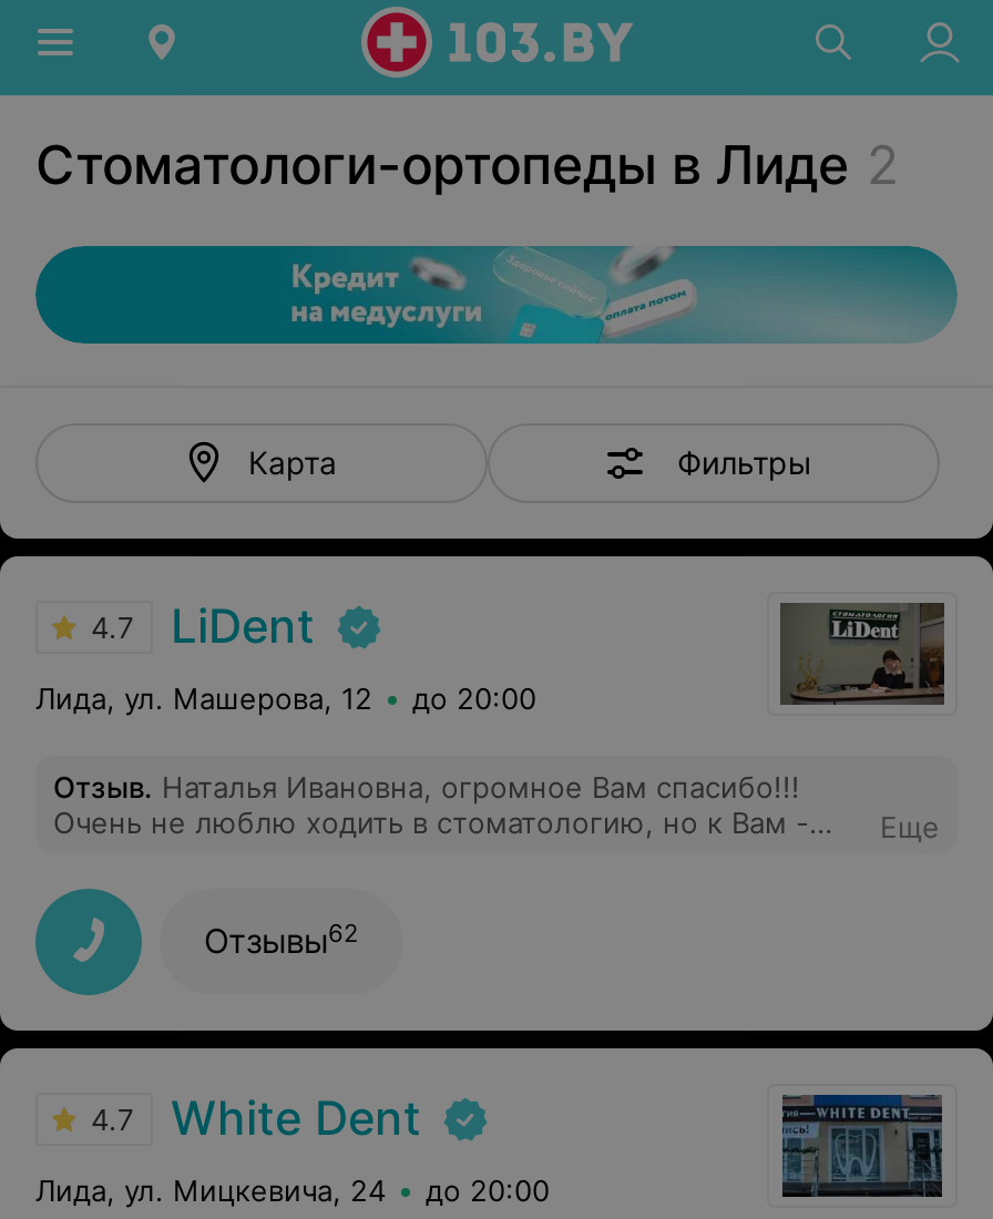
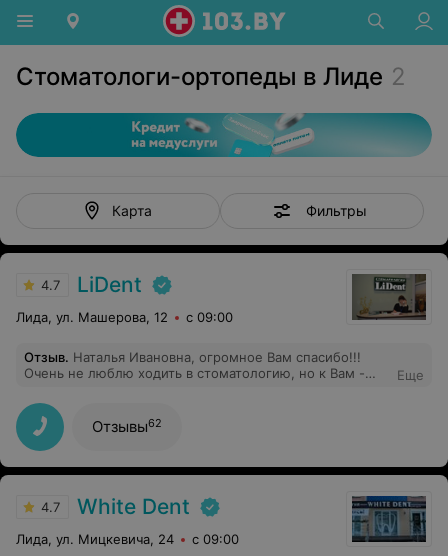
[35,680,536,716] Лида, ул. Машерова, 12 до 20:00 -> [16,309,233,325] Лида, ул. Машерова, 12 с 09:00
[35,1172,550,1208] Лида, ул. Мицкевича, 24 до 20:00 -> [16,531,239,547] Лида, ул. Мицкевича, 24 с 09:00

